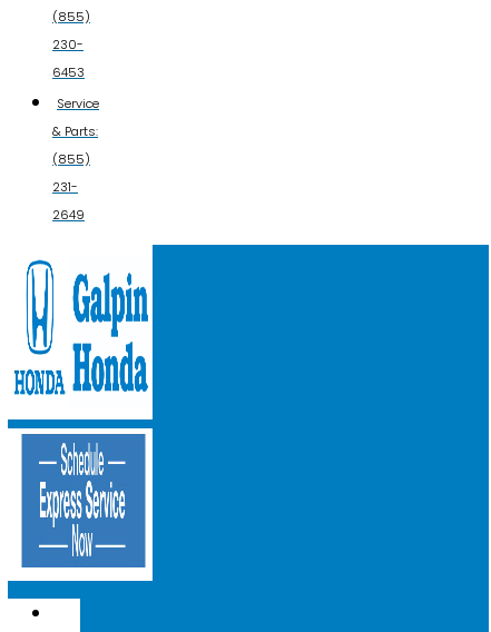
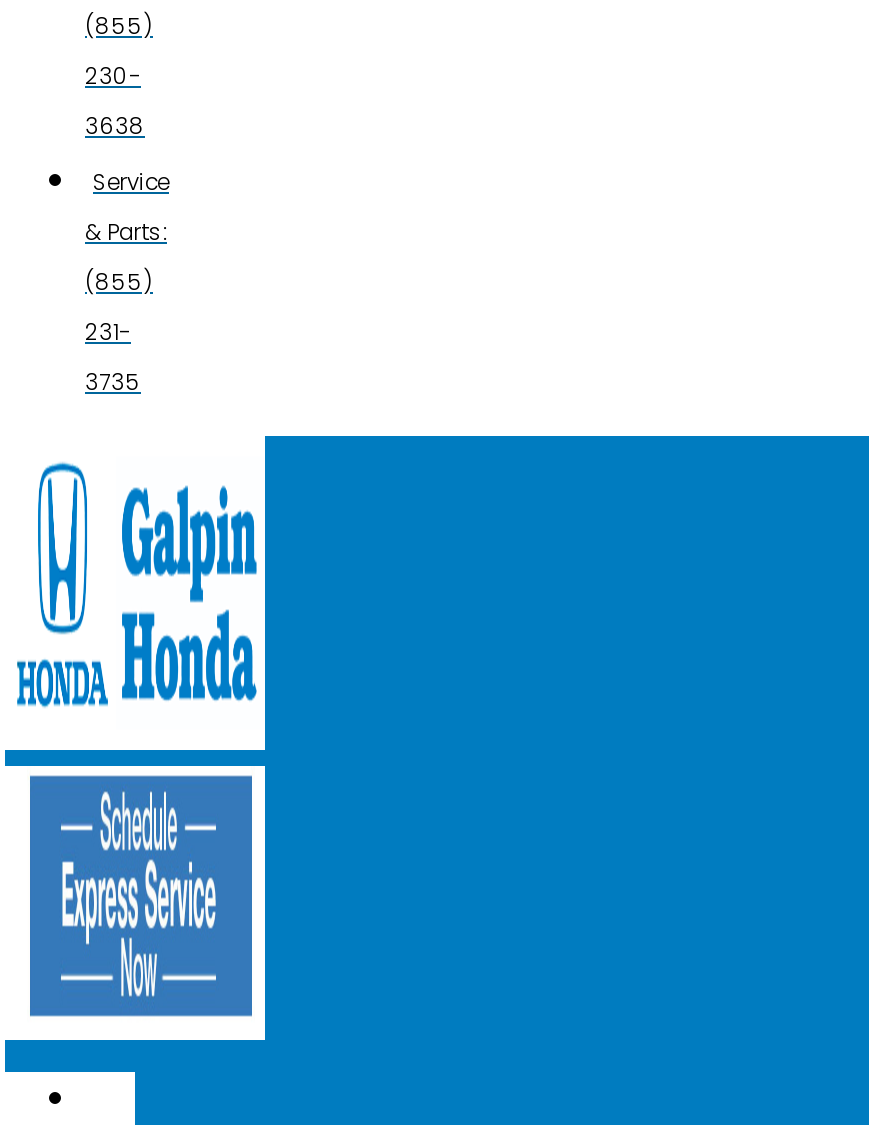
[52,63,85,81] 6453 -> [85,110,145,142] 3638
[52,206,85,224] 2649 -> [85,366,141,398] 3735

